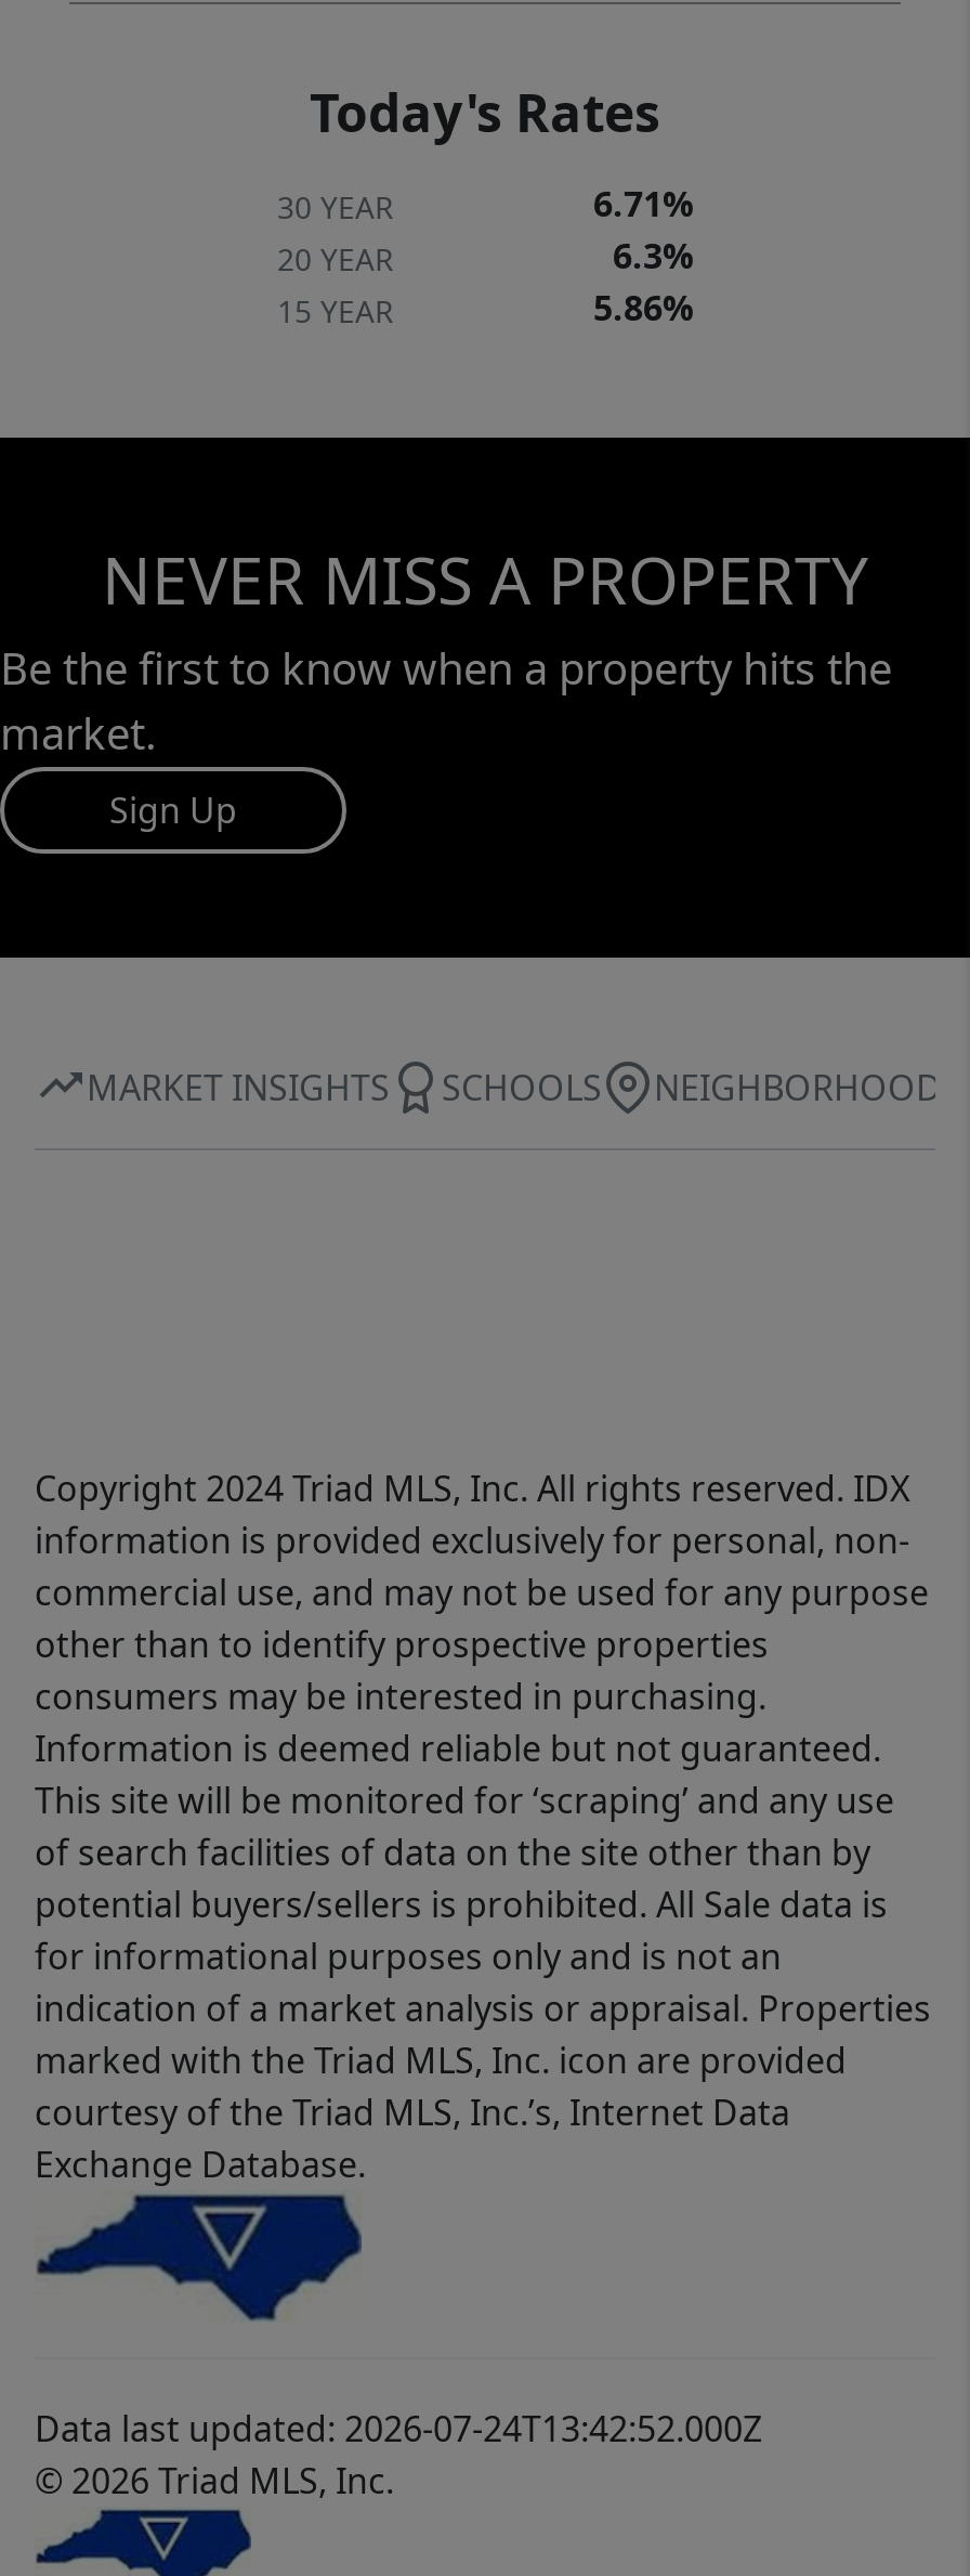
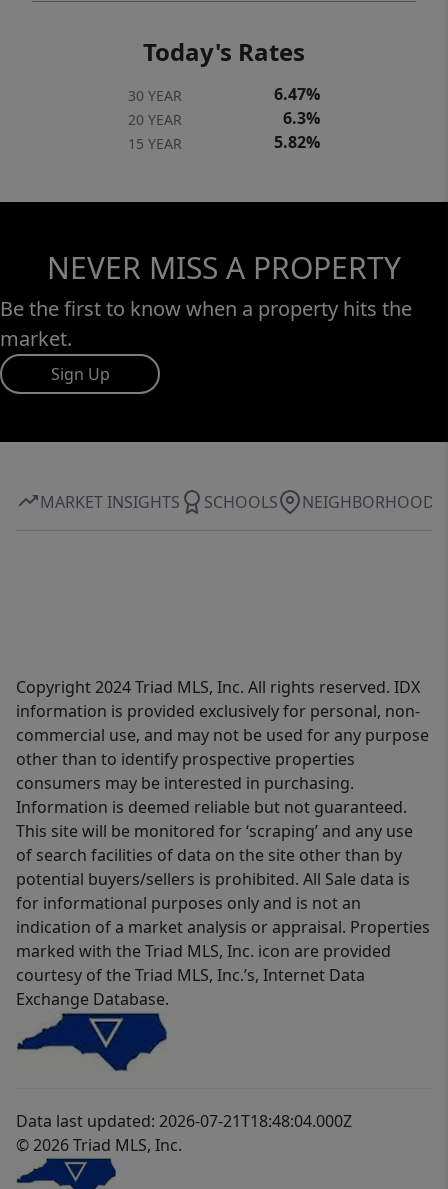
[593,180,693,228] 6.71% -> [274,83,320,105] 6.47%
[593,284,693,332] 5.86% -> [274,131,320,153] 5.82%
[35,2405,762,2453] Data last updated: 2026-07-24T13:42:52.000Z -> [16,1110,352,1132] Data last updated: 2026-07-21T18:48:04.000Z

